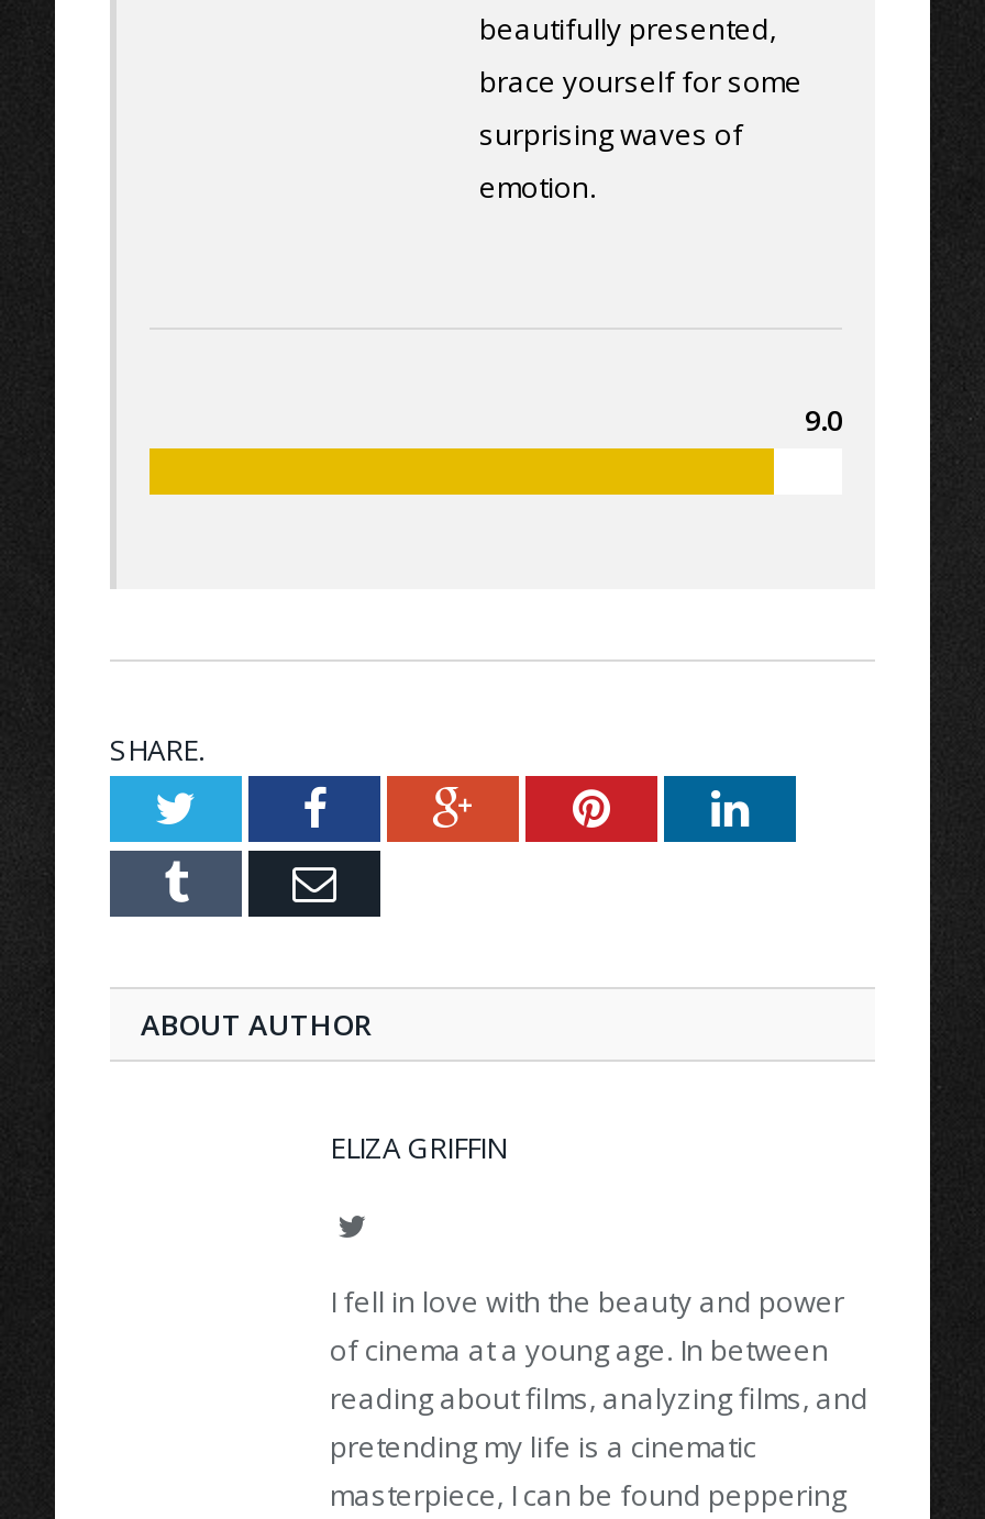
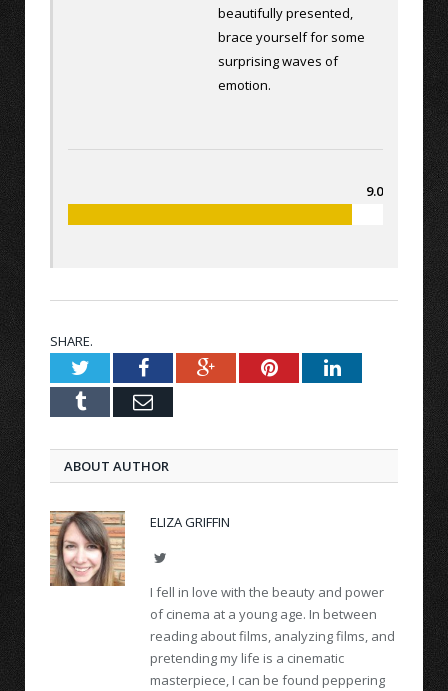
none -> [49,510,126,587] [image]

